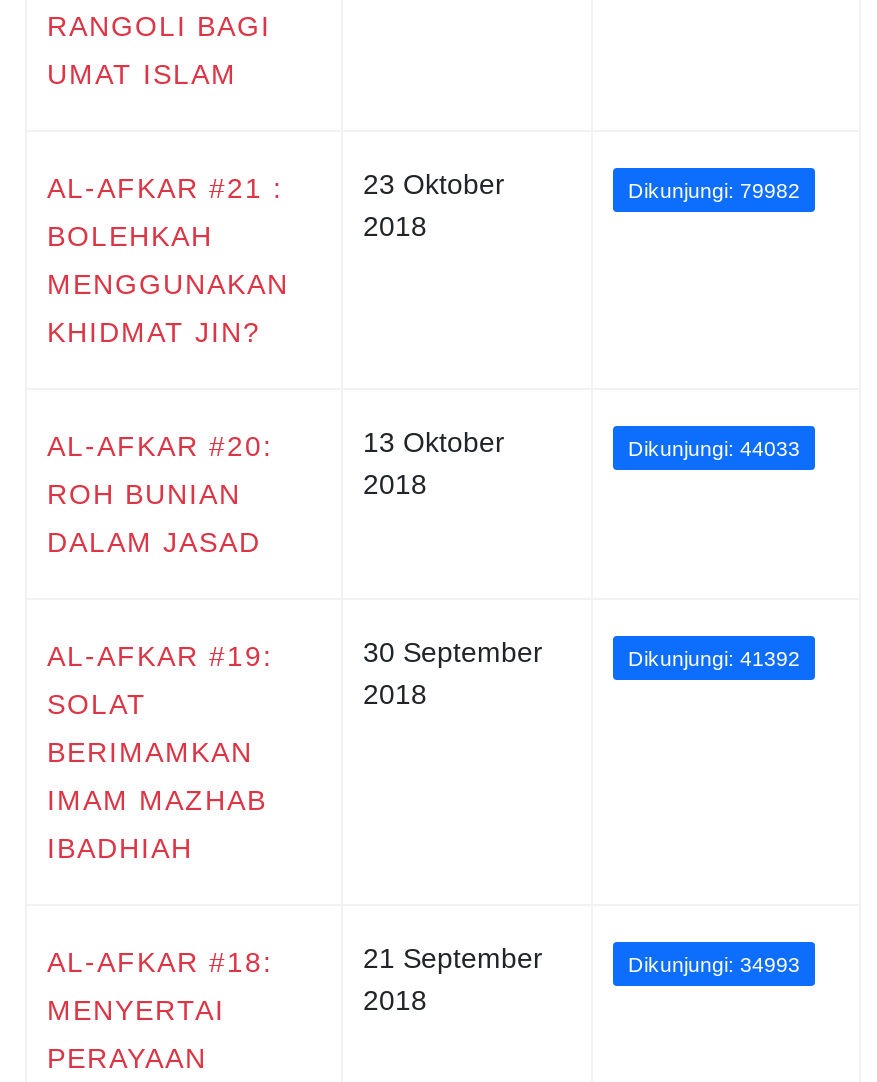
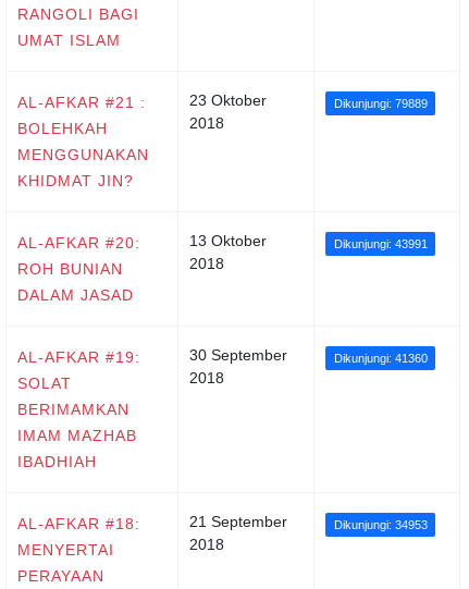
[628,178,800,202] Dikunjungi: 79982 -> [334,97,427,110] Dikunjungi: 79889
[628,436,800,460] Dikunjungi: 44033 -> [334,237,427,250] Dikunjungi: 43991
[628,646,800,670] Dikunjungi: 41392 -> [334,352,427,365] Dikunjungi: 41360
[628,952,800,976] Dikunjungi: 34993 -> [334,518,427,531] Dikunjungi: 34953

